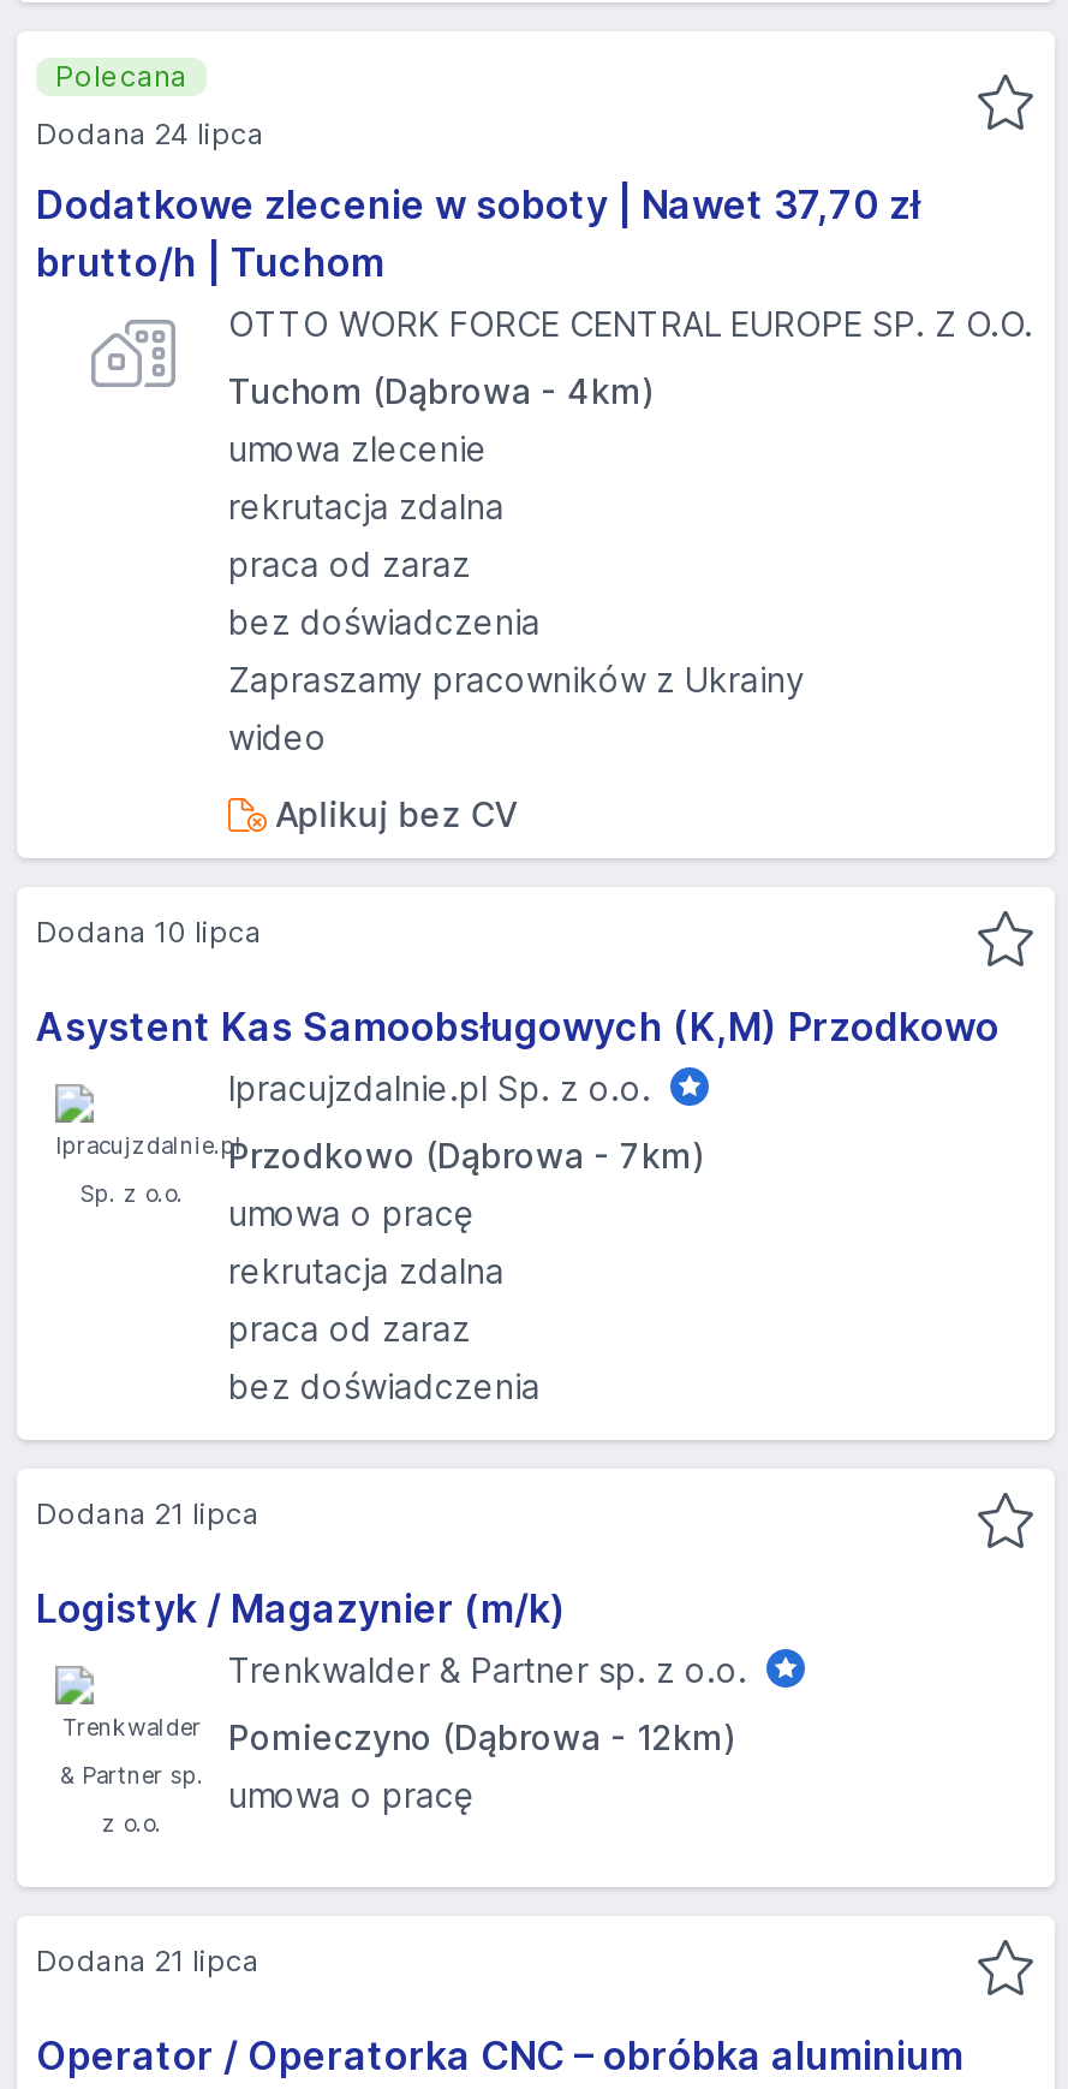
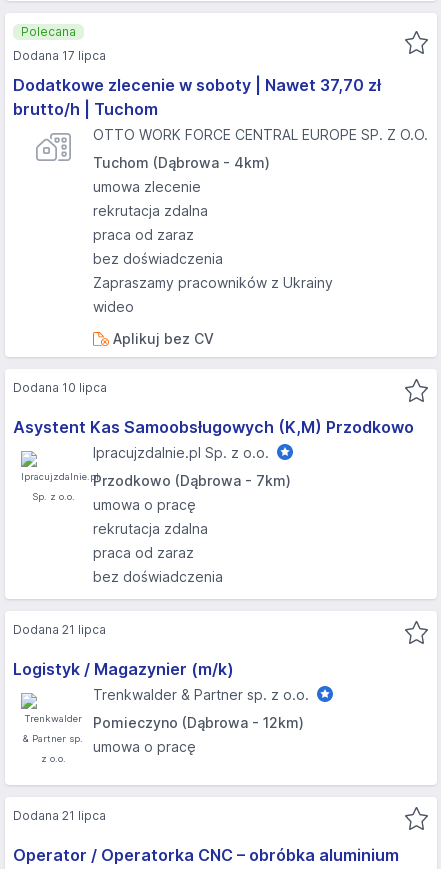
[36,115,264,151] Dodana 24 lipca -> [13,48,106,63] Dodana 17 lipca

